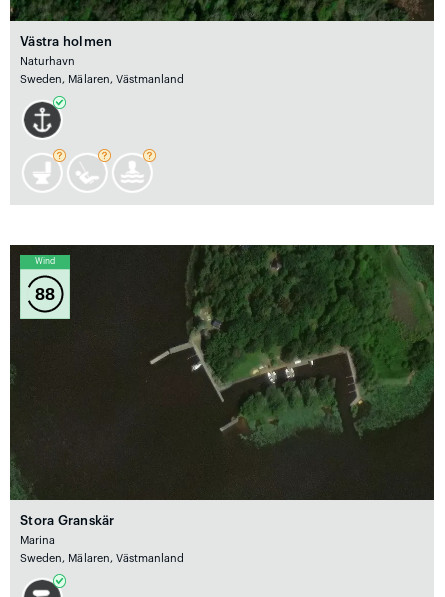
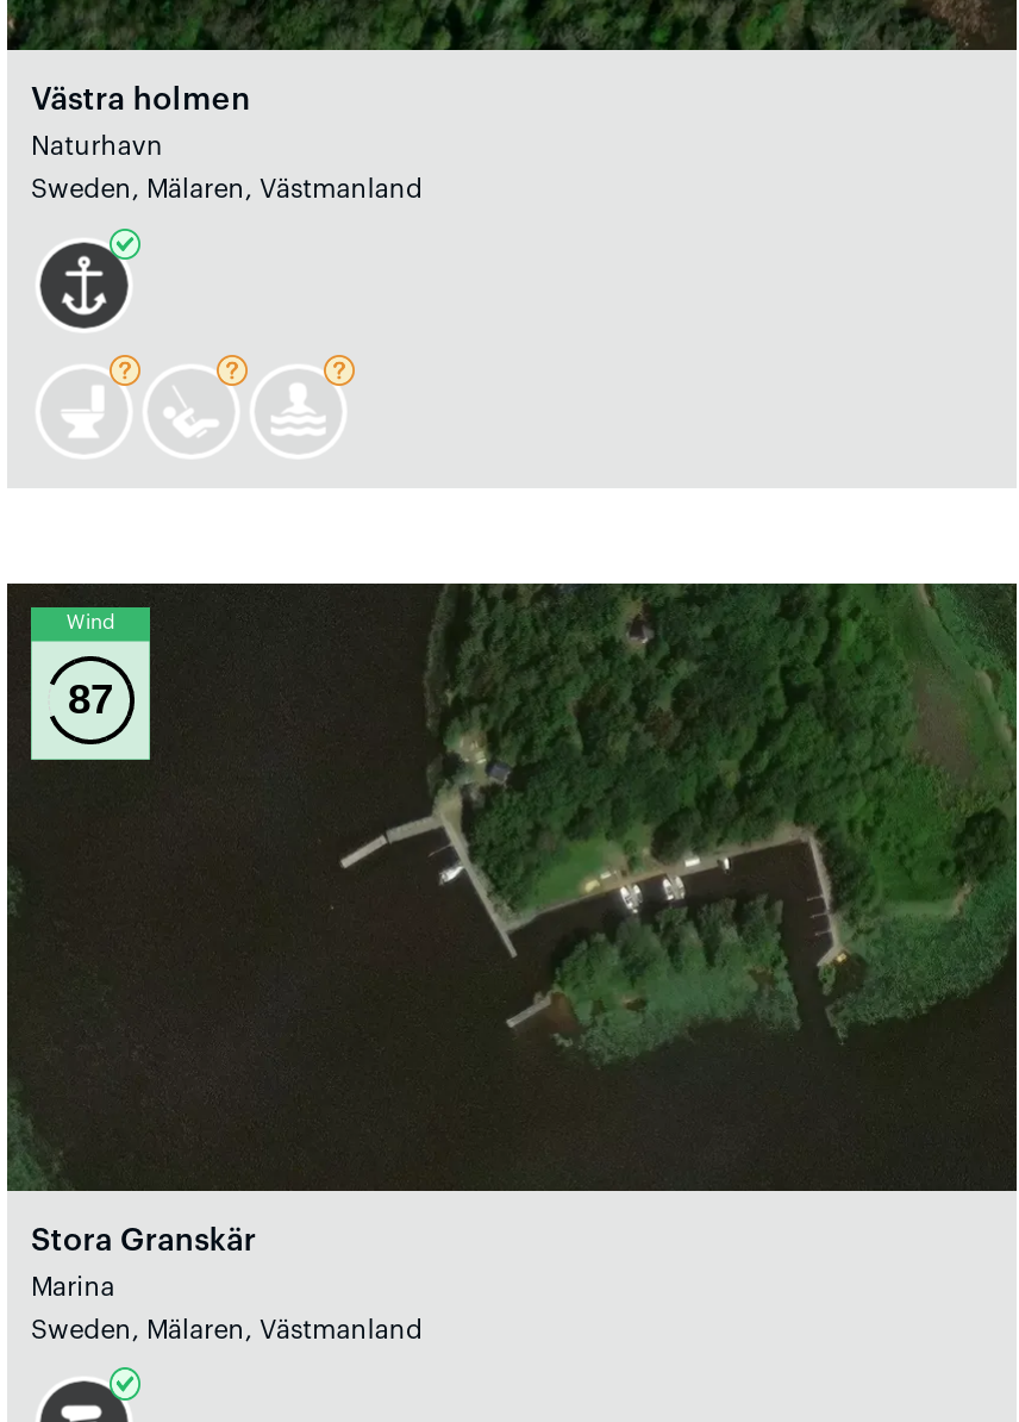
[35,284,55,304] 88 -> [68,676,113,722] 87

